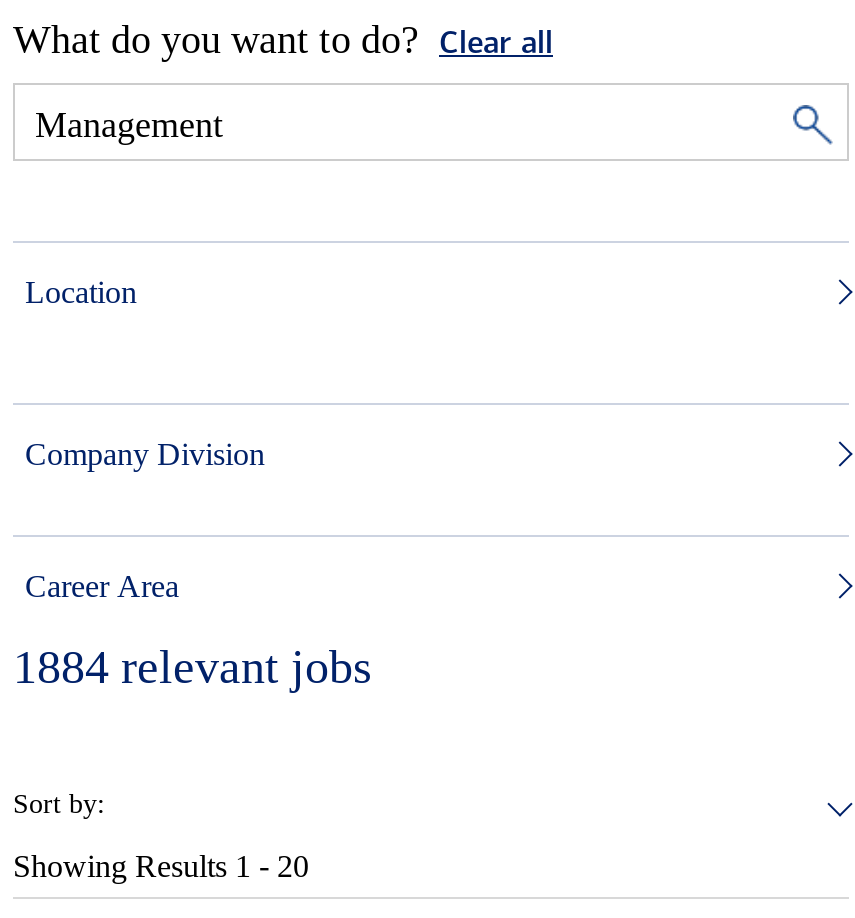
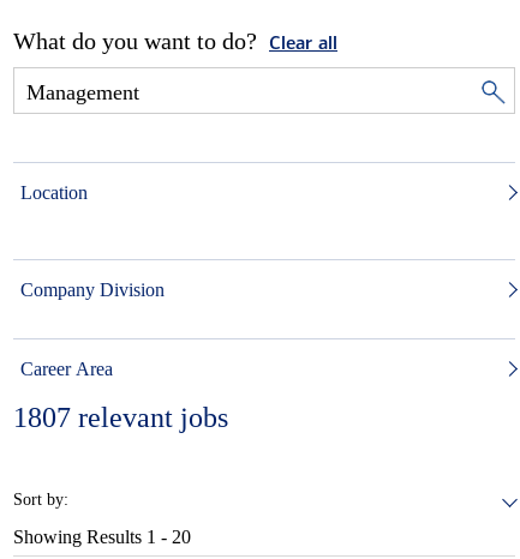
[13,641,371,693] 1884 relevant jobs -> [13,402,228,433] 1807 relevant jobs

